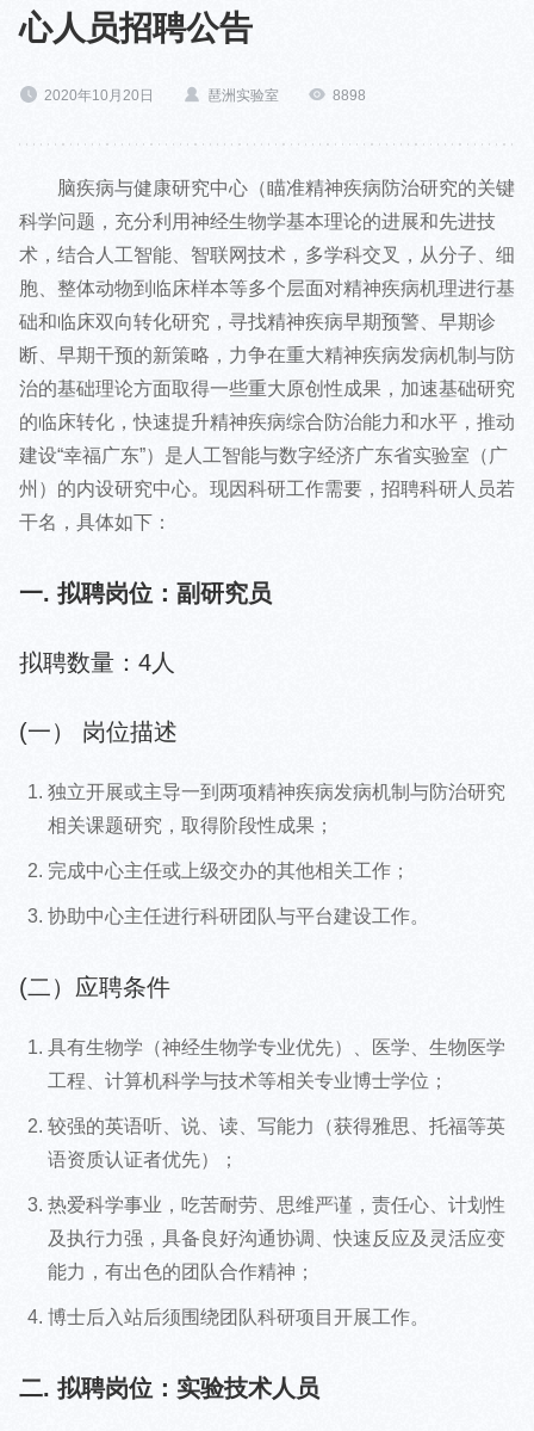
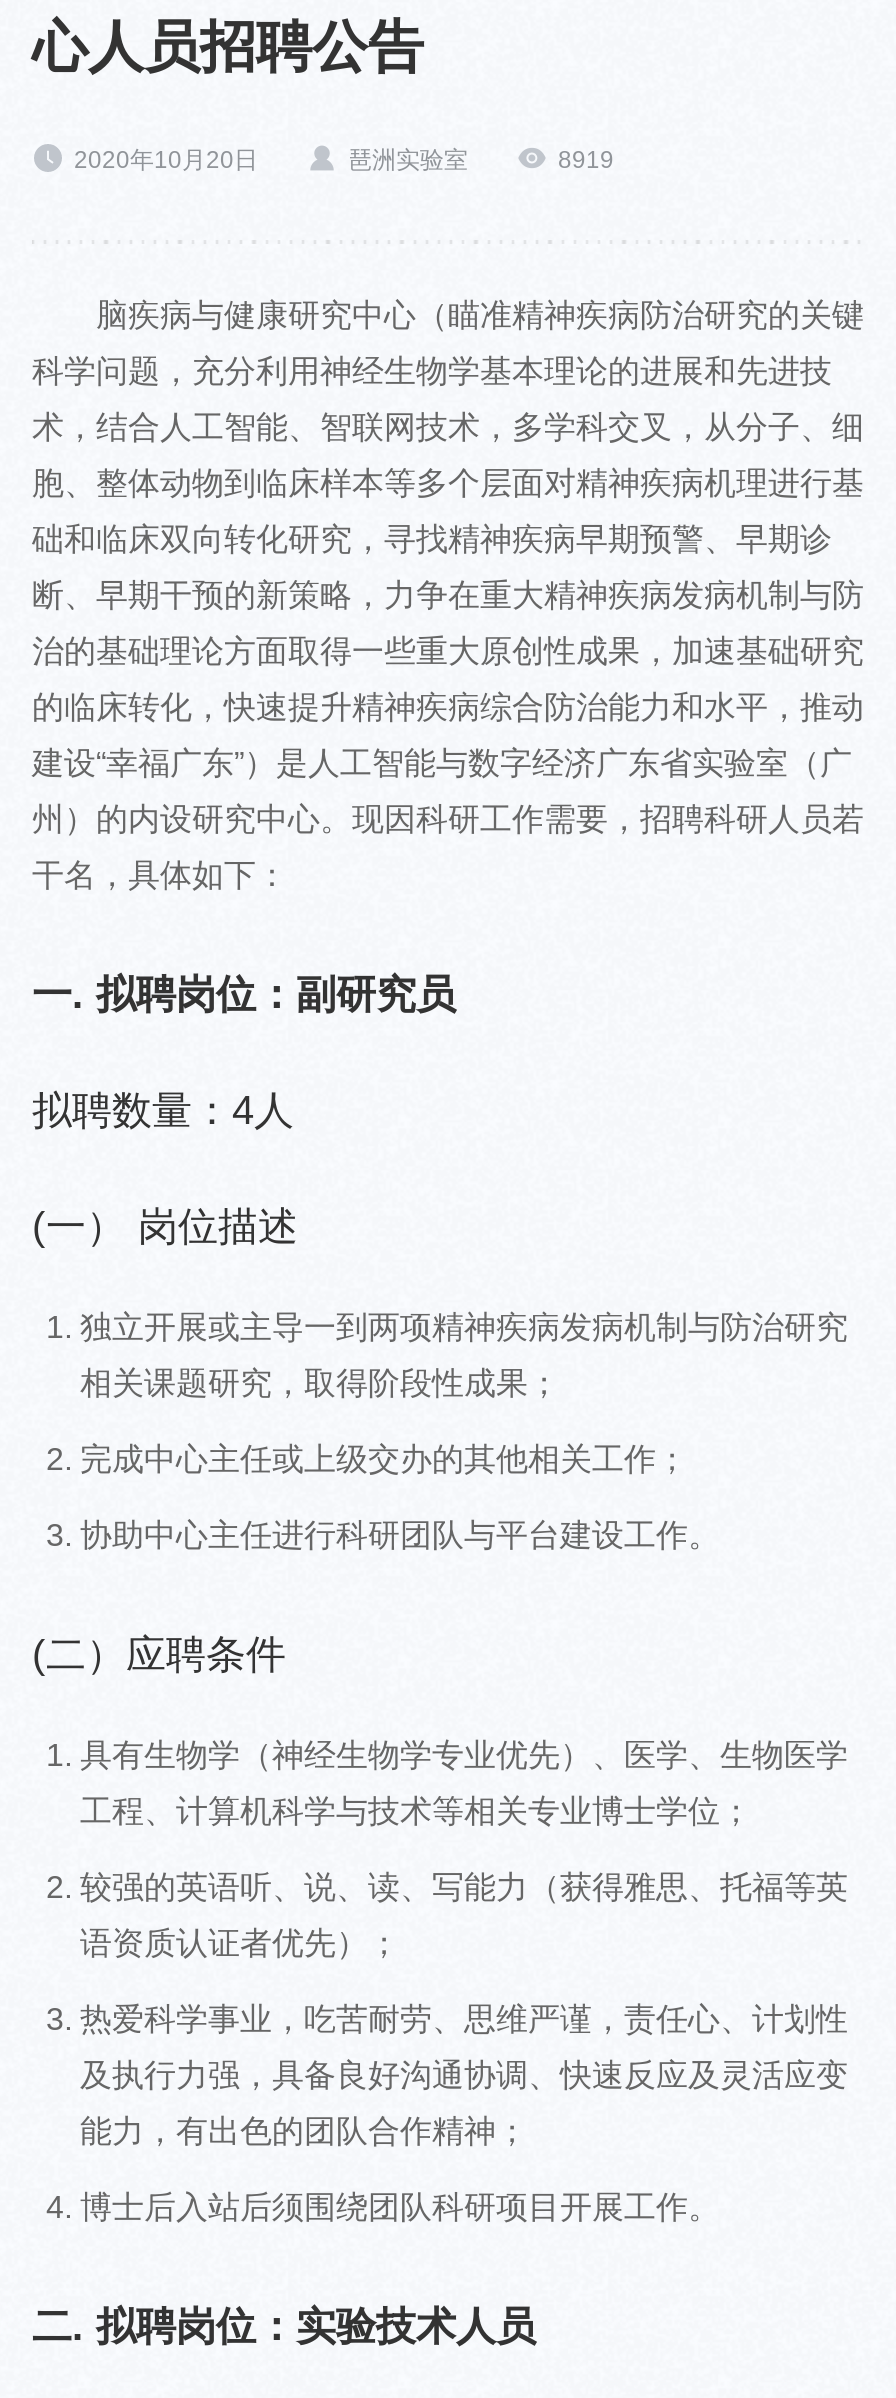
[333,87,366,104] 8898 -> [558,146,614,174] 8919

